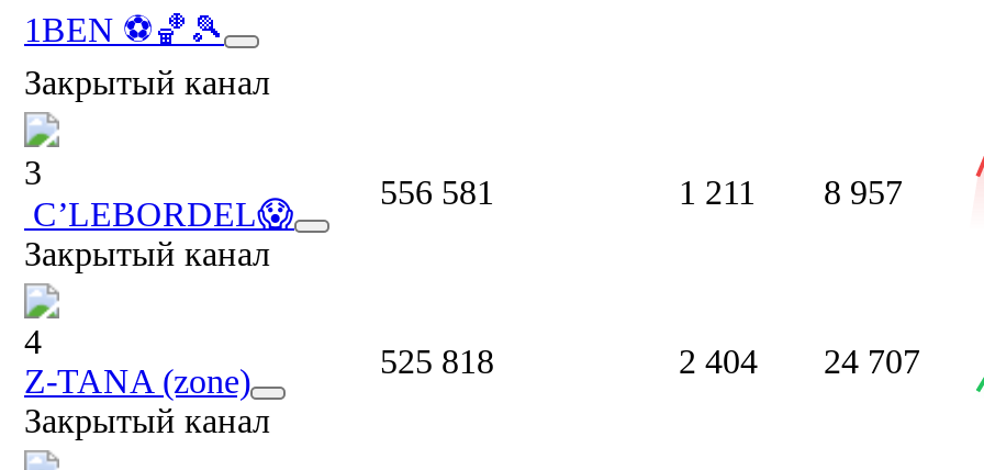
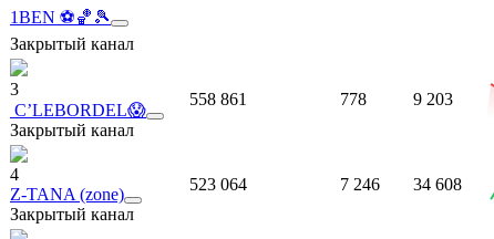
[380,173,494,211] 556 581 -> [189,90,247,108] 558 861
[679,173,756,211] 1 211 -> [340,90,367,108] 778
[824,173,903,211] 8 957 -> [413,90,453,108] 9 203
[380,342,494,380] 525 818 -> [189,175,247,194] 523 064
[679,342,758,380] 2 404 -> [340,175,380,194] 7 246
[824,342,920,380] 24 707 -> [413,175,462,194] 34 608

